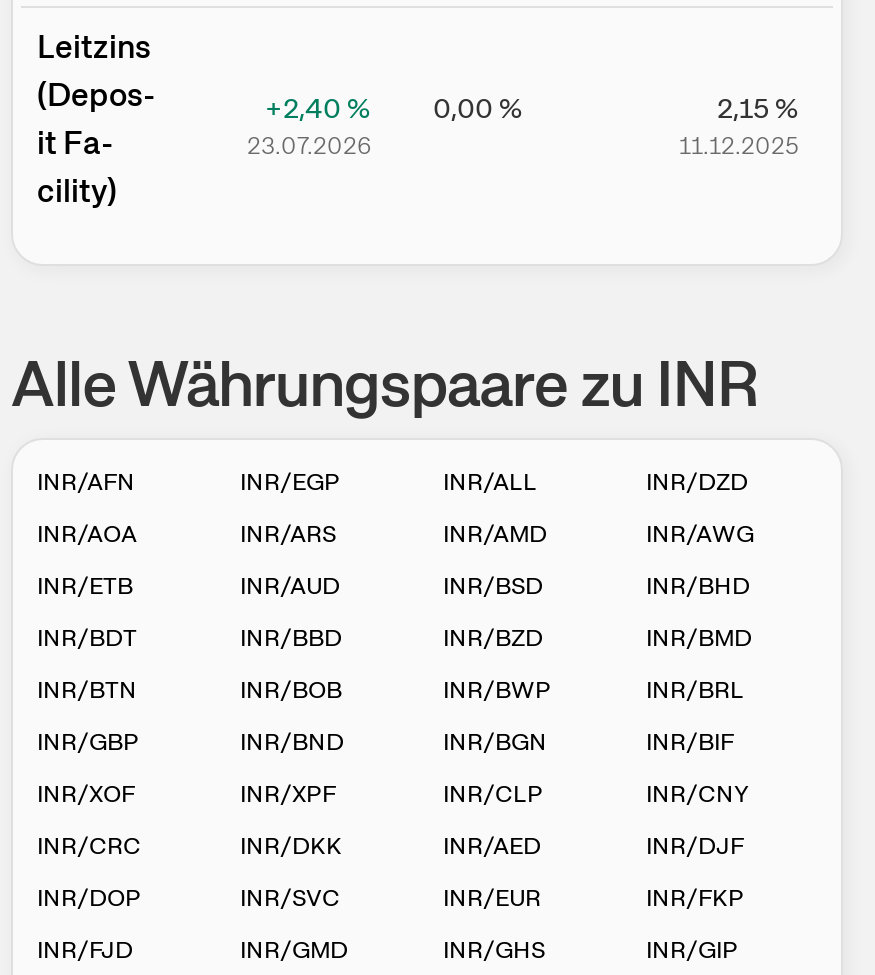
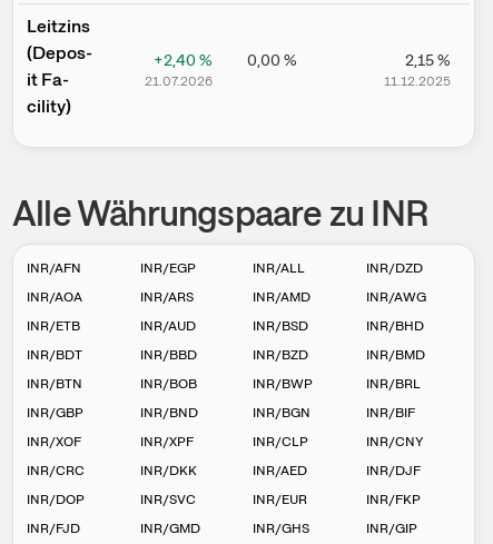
[247,130,371,162] 23.07.2026 -> [145,73,213,90] 21.07.2026

